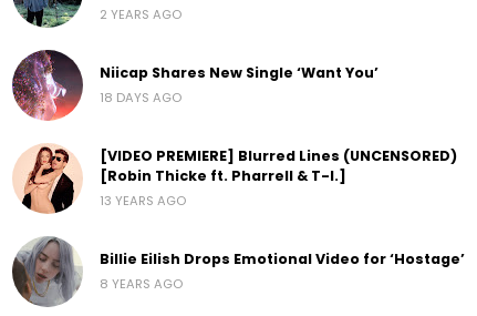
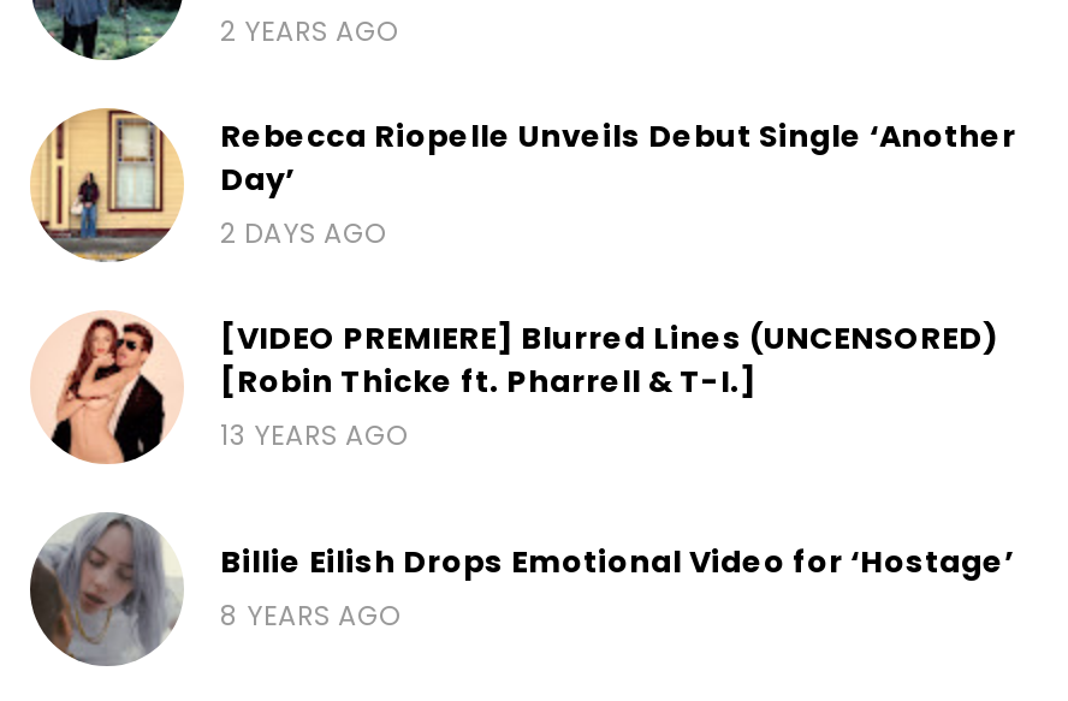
[11,49,379,121] [image] | Niicap Shares New Single ‘Want You’ | 18 DAYS AGO -> [30,106,1016,262] [image] | Rebecca Riopelle Unveils Debut Single ‘Another | Day’ | 2 DAYS AGO

